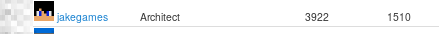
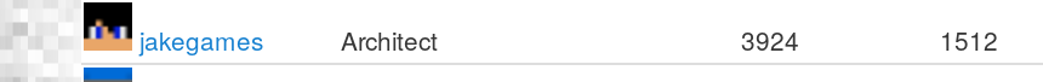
[305,9,329,24] 3922 -> [741,22,799,59] 3924
[387,9,411,24] 1510 -> [940,22,998,59] 1512

